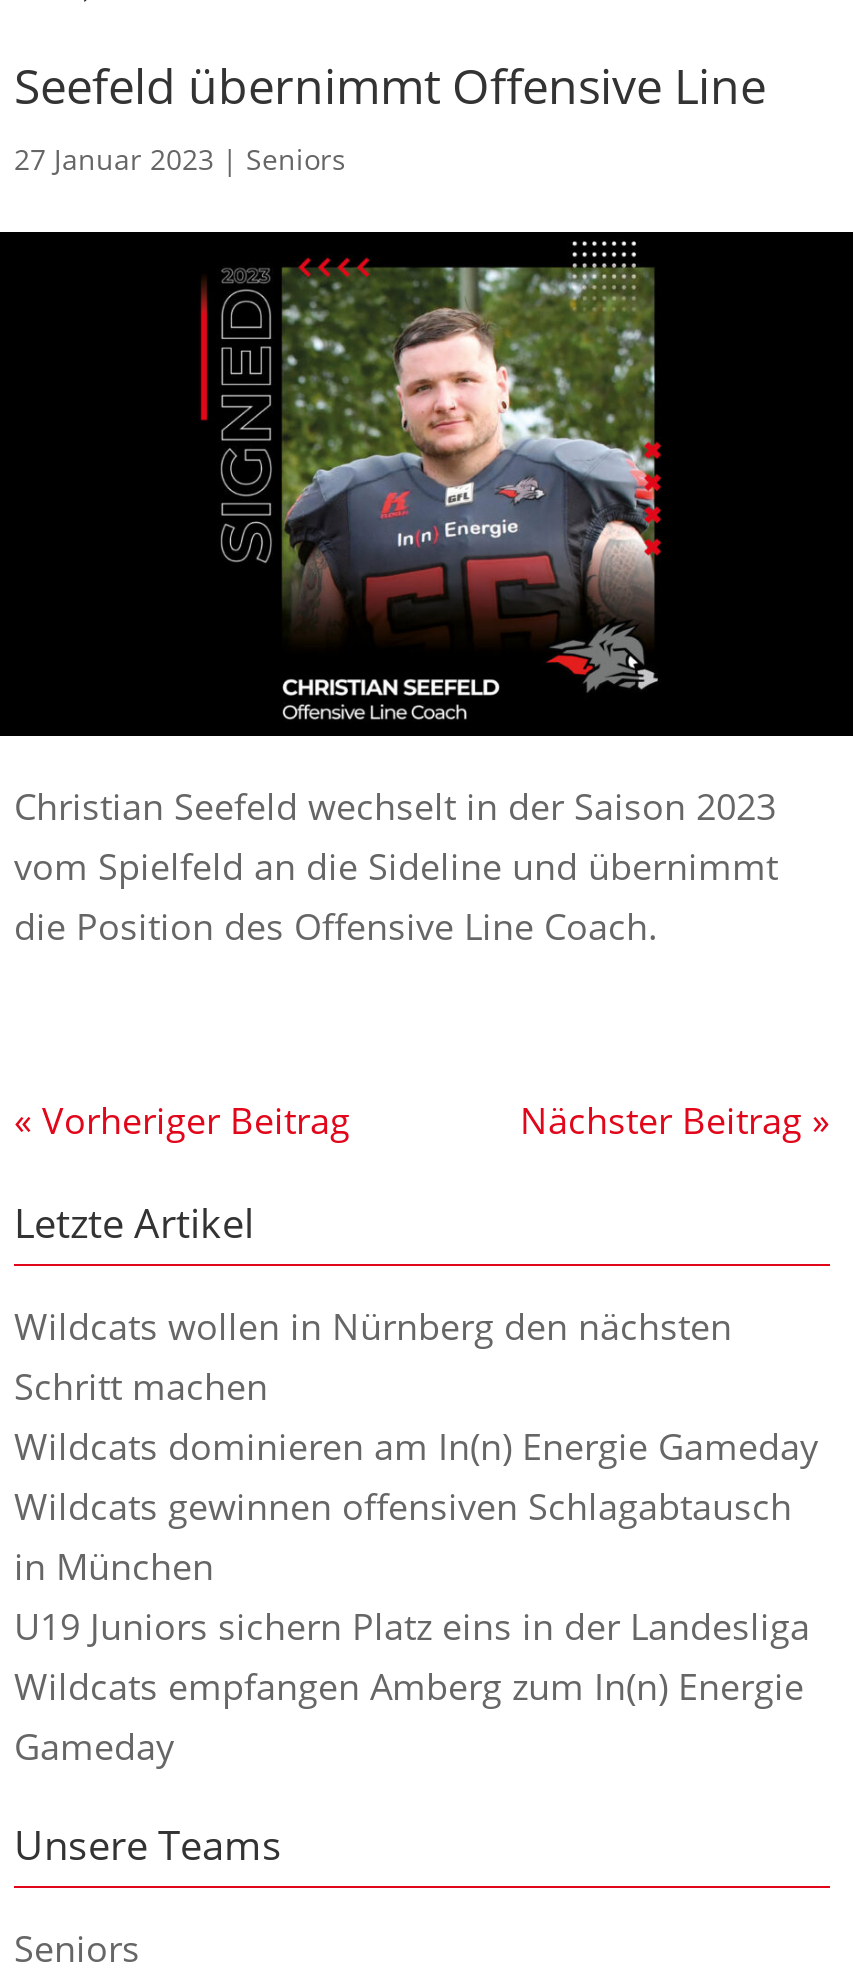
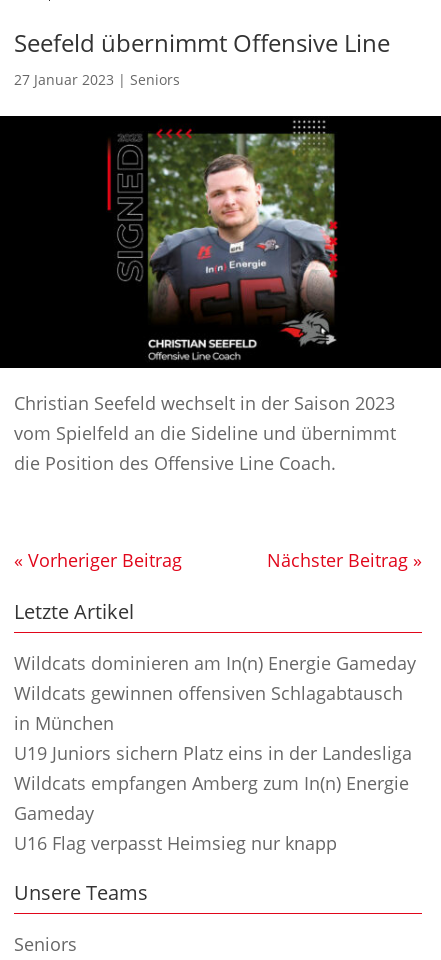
[14,1302,732,1410] Wildcats wollen in Nürnberg den nächsten | Schritt machen -> none
moved [14,1422,818,1770] -> [14,651,416,825]: Wildcats dominieren am In(n) Energie Gameday | Wildcats gewinnen offensiven Schlagabtausch | in München | U19 Juniors sichern Platz eins in der Landesliga | Wildcats empfangen Amberg zum In(n) Energie | Gameday
none -> [14,831,337,855] U16 Flag verpasst Heimsieg nur knapp

